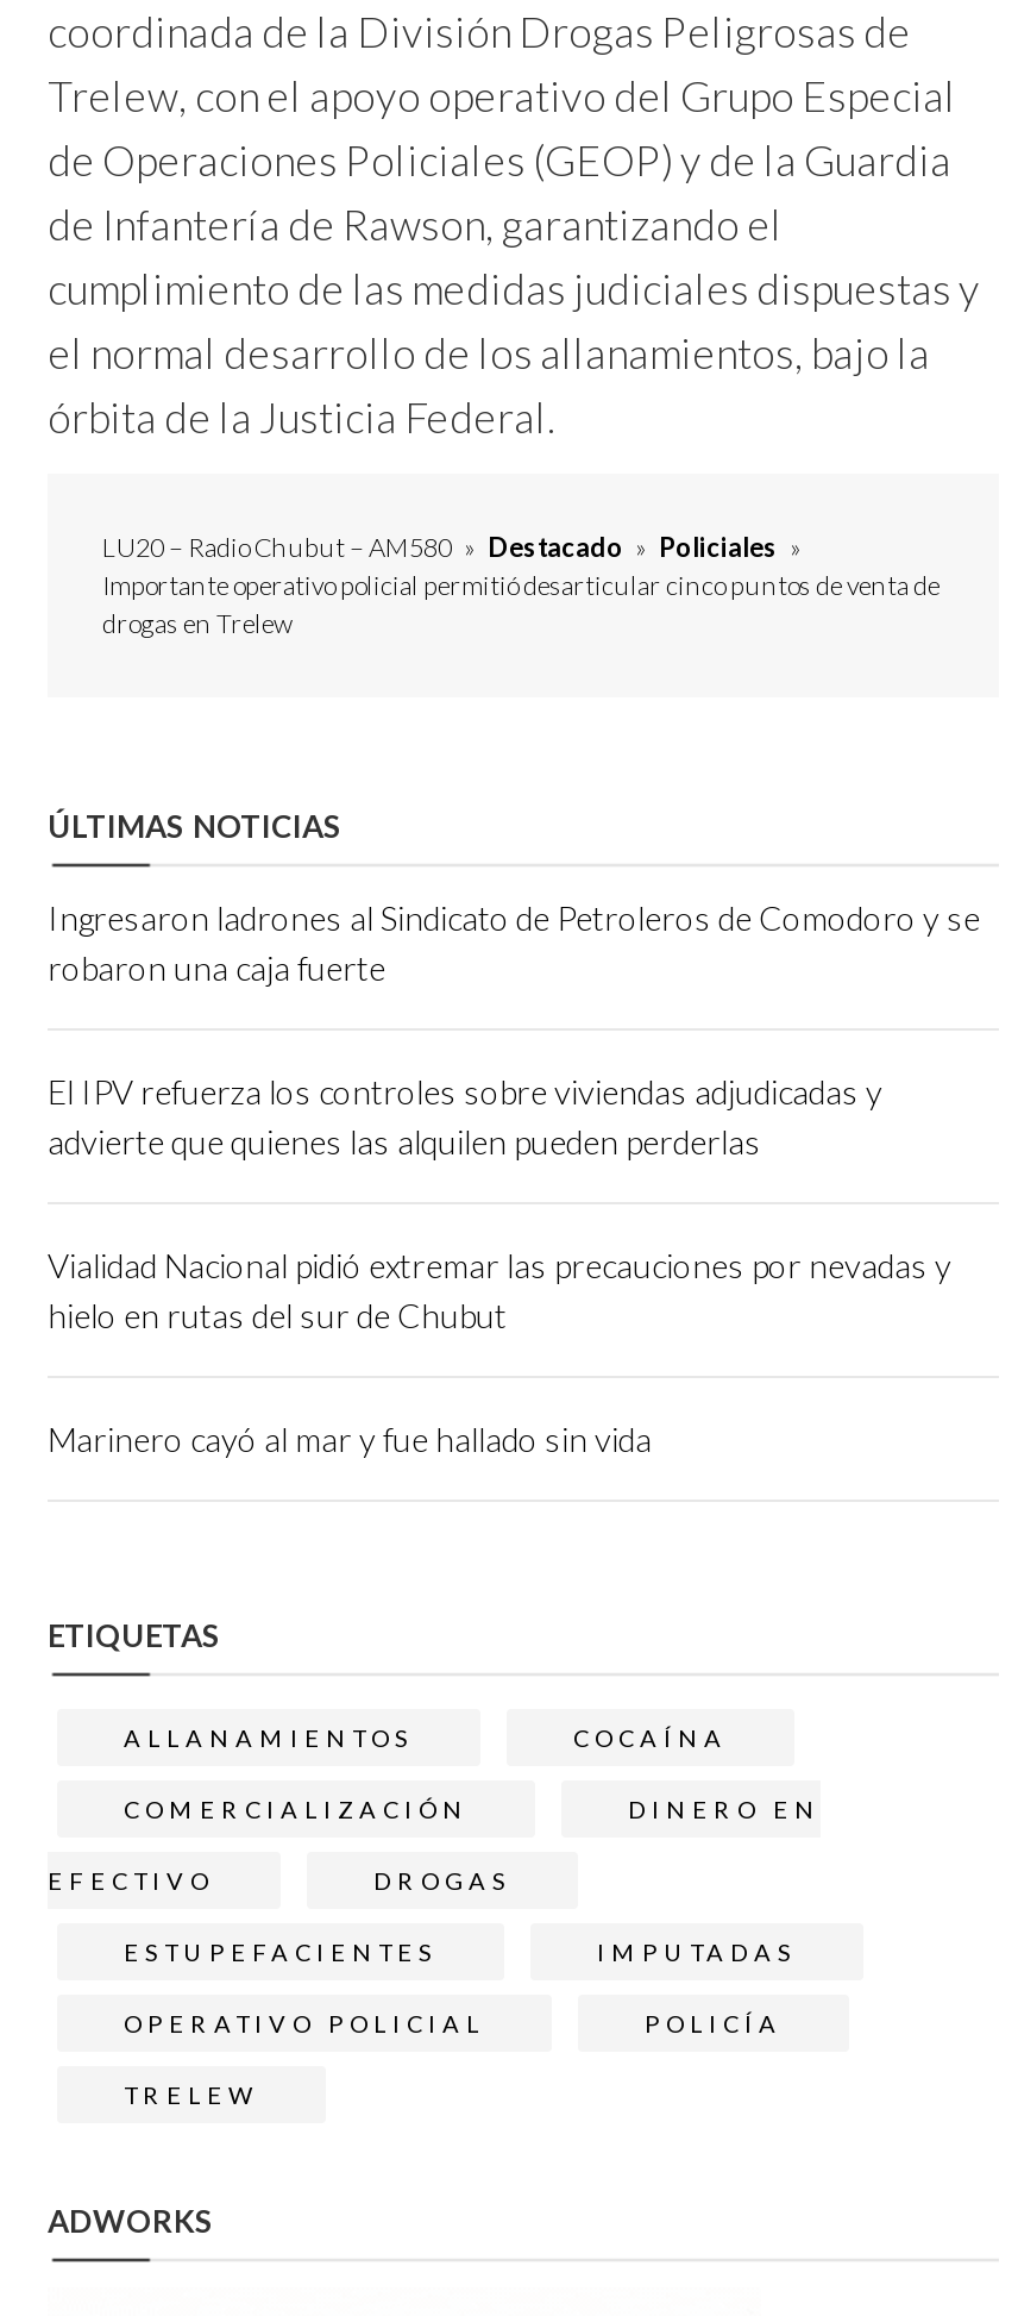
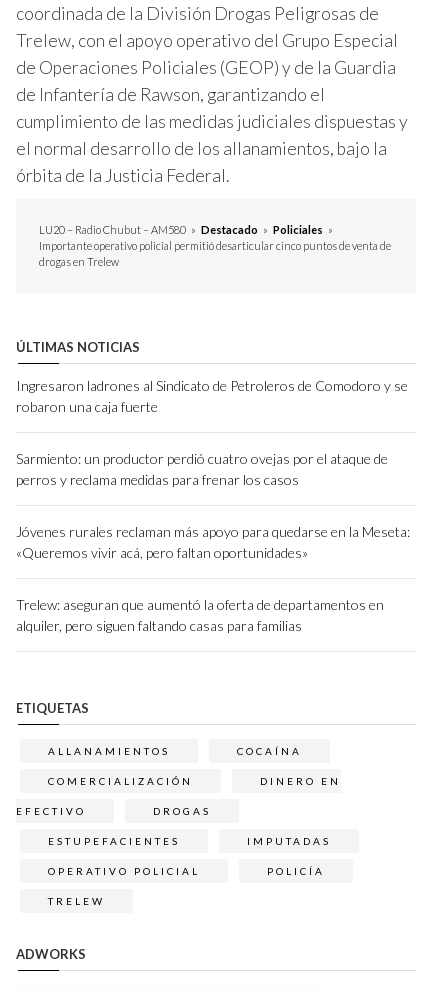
[48,1071,882,1162] El IPV refuerza los controles sobre viviendas adjudicadas y | advierte que quienes las alquilen pueden perderlas -> [16,450,388,488] Sarmiento: un productor perdió cuatro ovejas por el ataque de | perros y reclama medidas para frenar los casos
[48,1245,951,1335] Vialidad Nacional pidió extremar las precauciones por nevadas y | hielo en rutas del sur de Chubut -> [16,523,410,561] Jóvenes rurales reclaman más apoyo para quedarse en la Meseta: | «Queremos vivir acá, pero faltan oportunidades»
[48,1419,652,1459] Marinero cayó al mar y fue hallado sin vida -> [16,596,384,634] Trelew: aseguran que aumentó la oferta de departamentos en | alquiler, pero siguen faltando casas para familias

